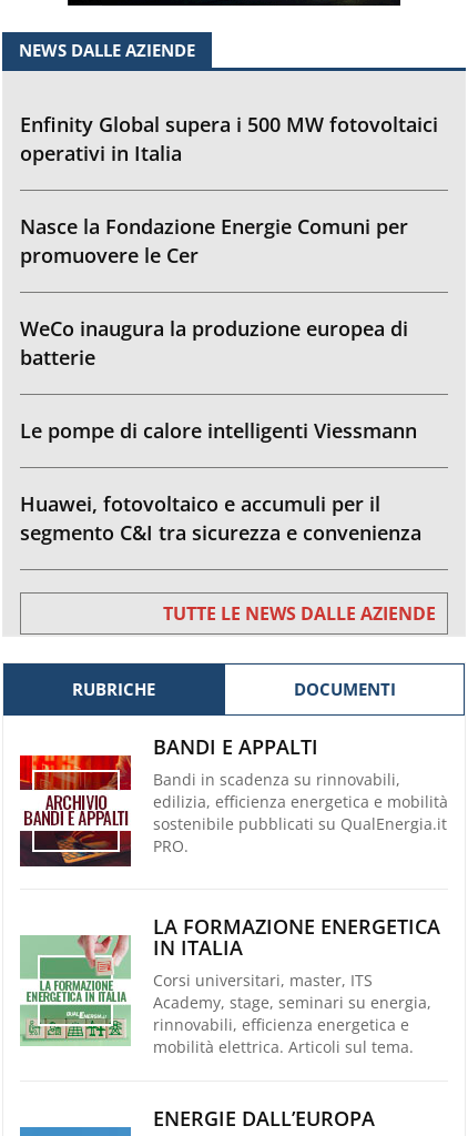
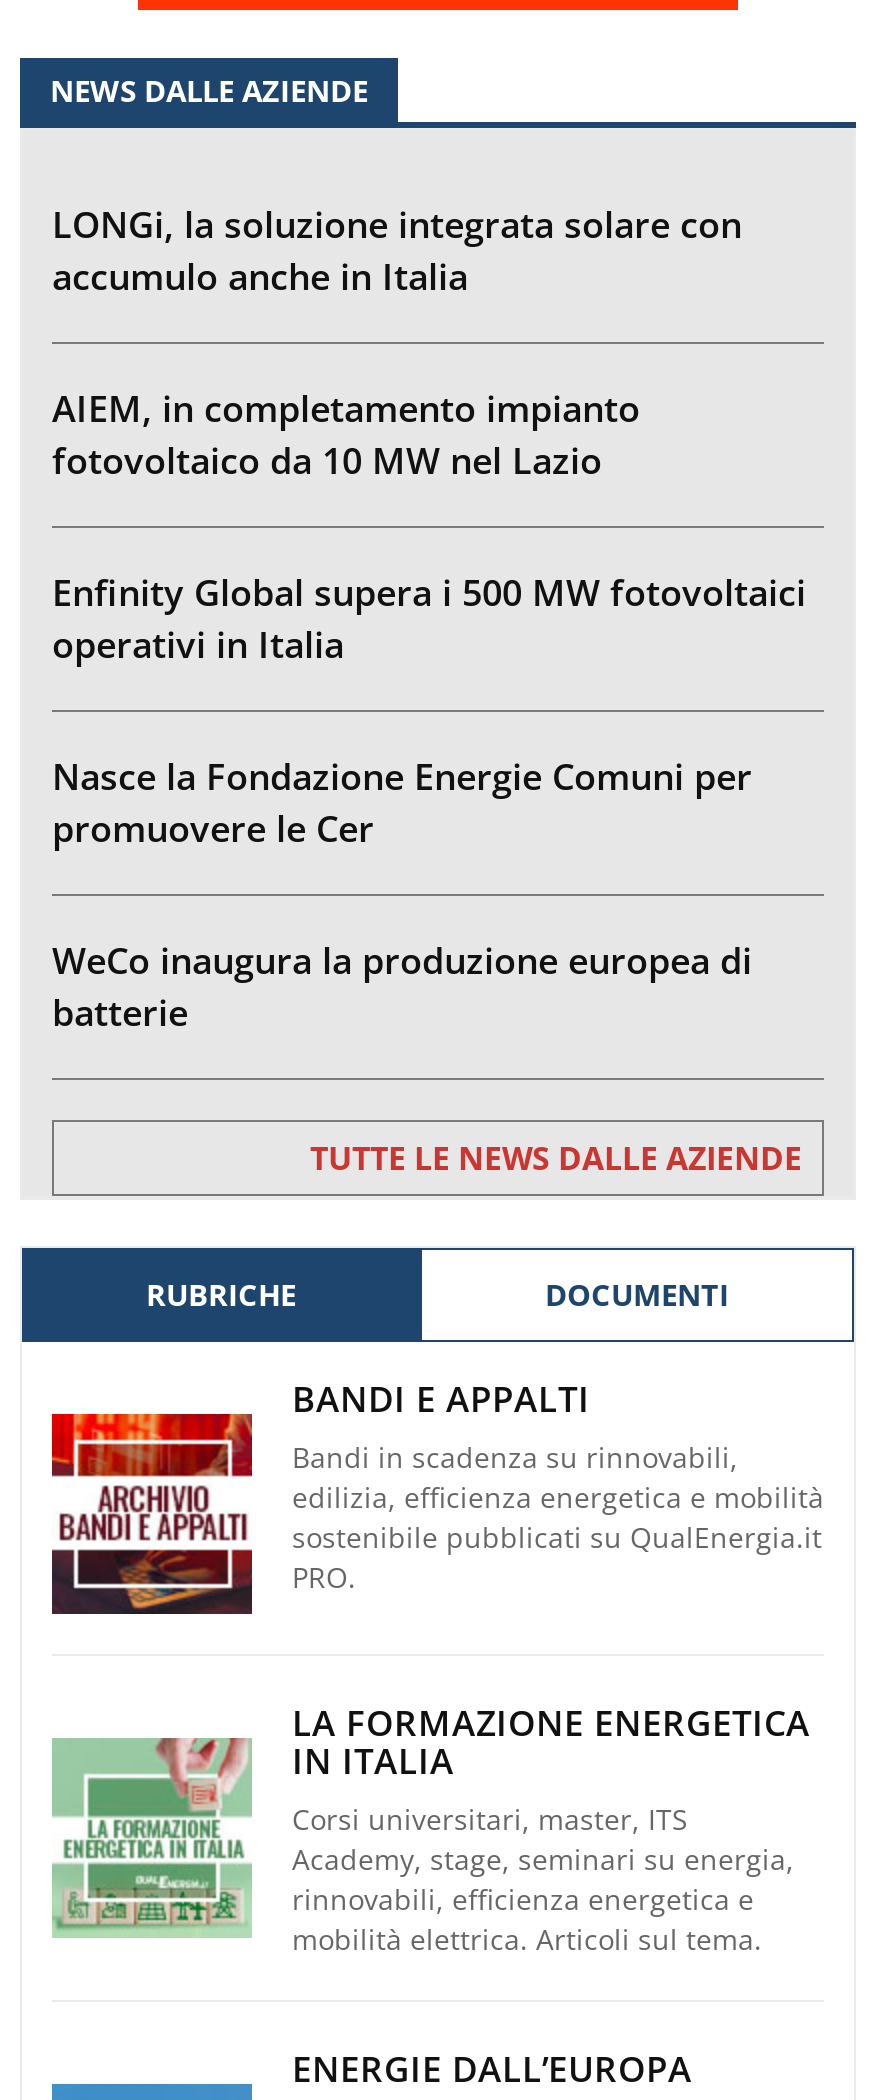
none -> [52,199,742,483] LONGi, la soluzione integrata solare con | accumulo anche in Italia | AIEM, in completamento impianto | fotovoltaico da 10 MW nel Lazio
moved [20,111,438,370] -> [52,567,806,1035]: Enfinity Global supera i 500 MW fotovoltaici | operativi in Italia | Nasce la Fondazione Energie Comuni per | promuovere le Cer | WeCo inaugura la produzione europea di | batterie
[20,417,421,545] Le pompe di calore intelligenti Viessmann | Huawei, fotovoltaico e accumuli per il | segmento C&I tra sicurezza e convenienza -> none

